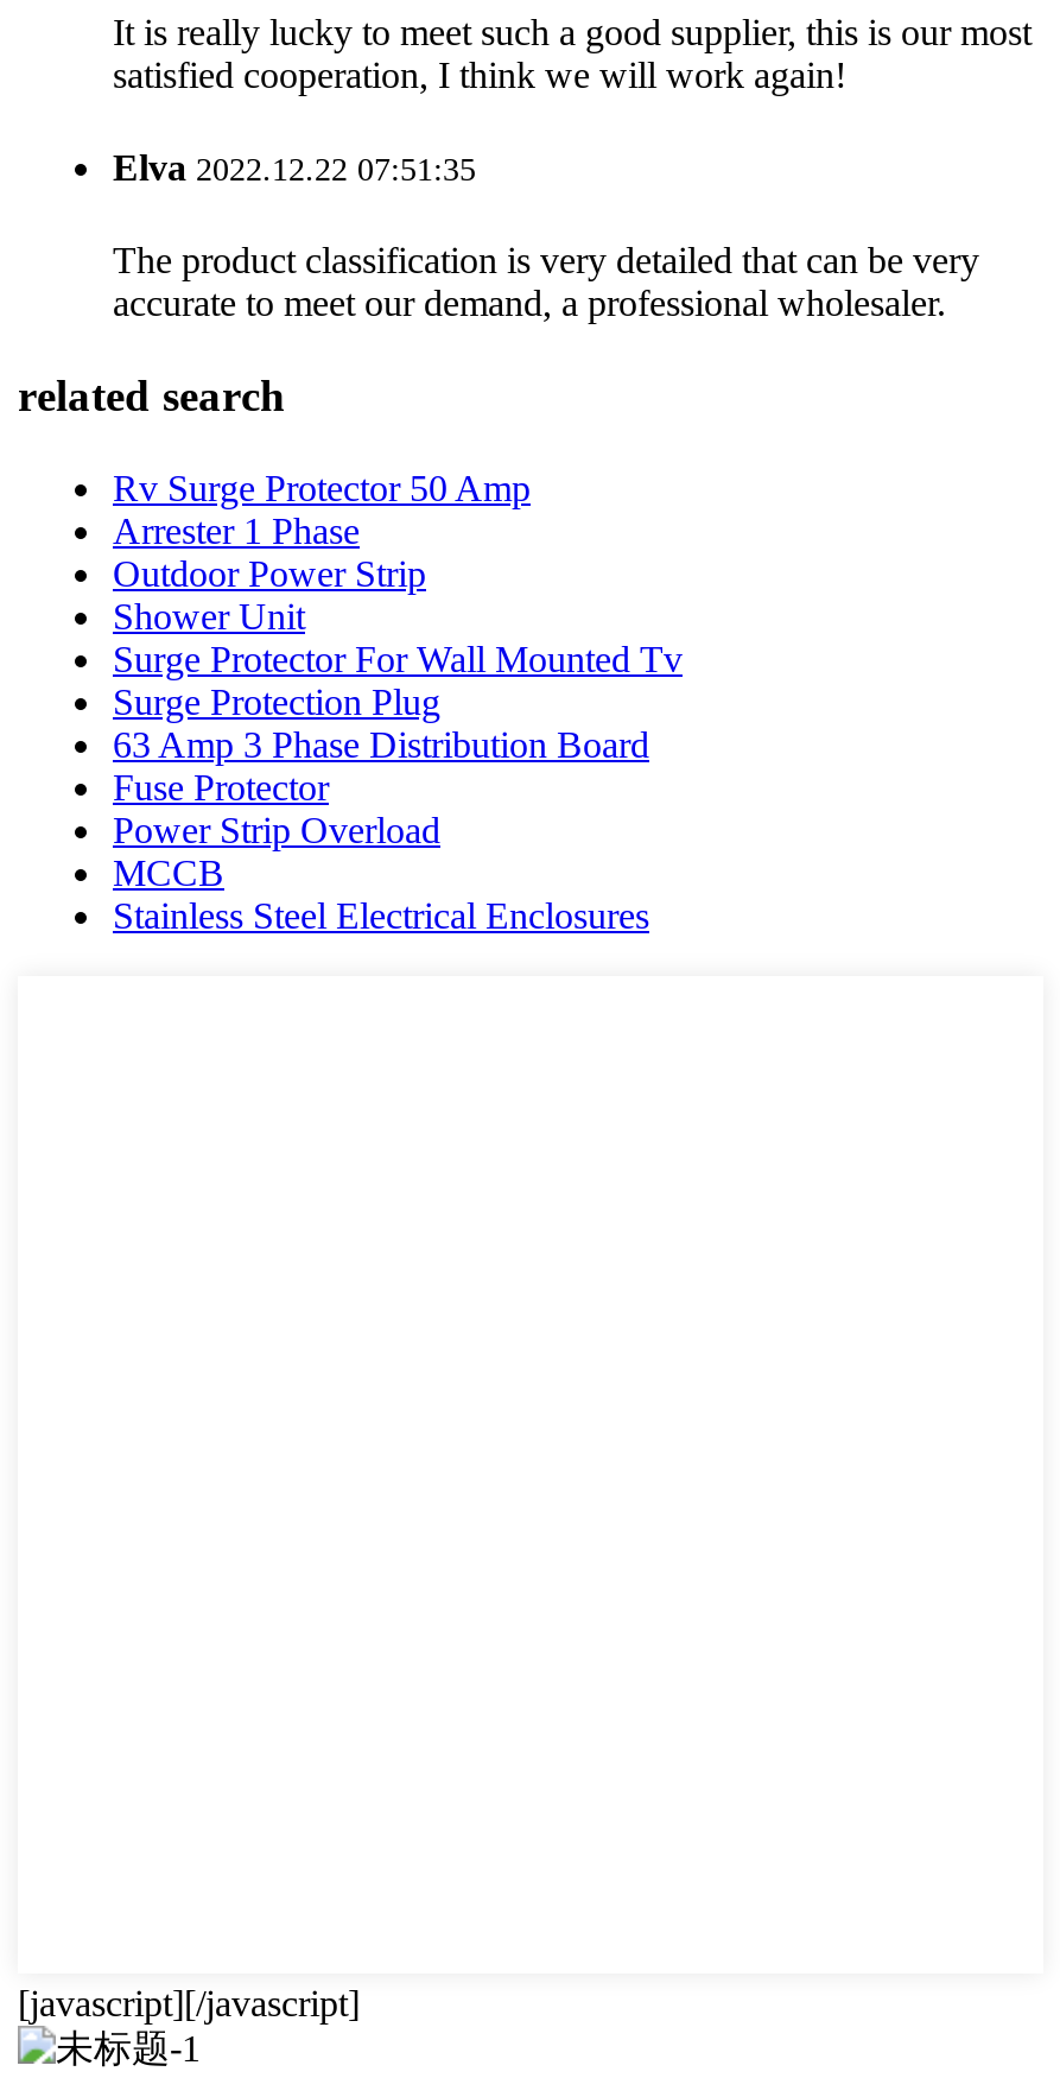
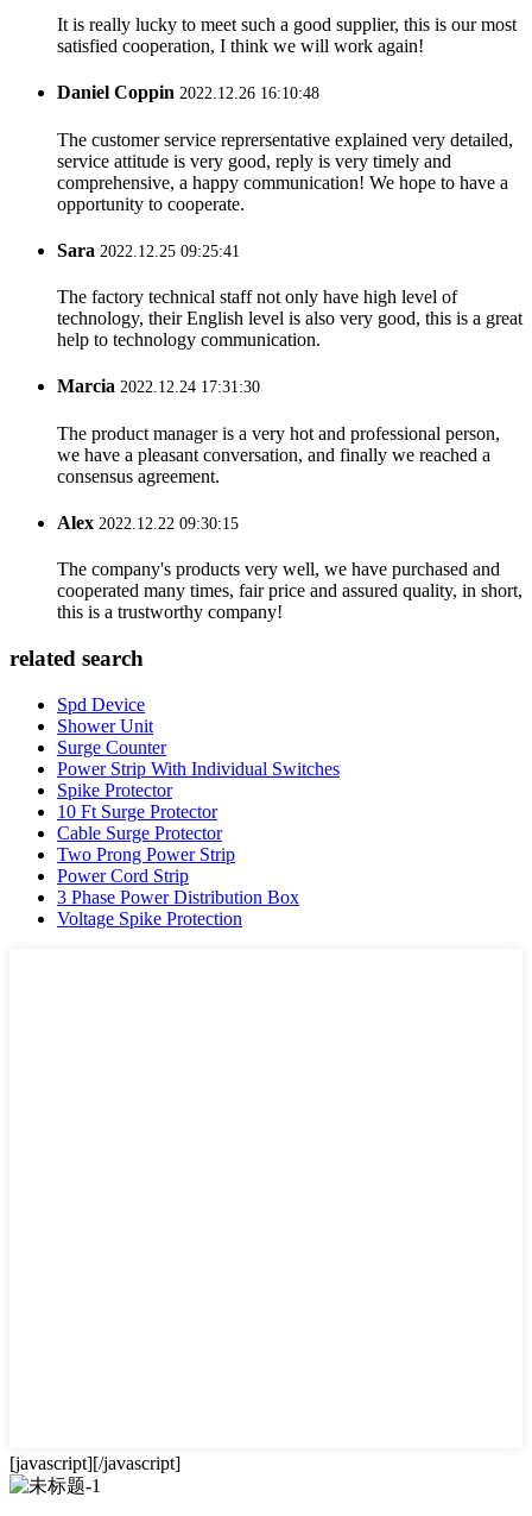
[113,147,979,323] Elva 2022.12.22 07:51:35 | The product classification is very detailed that can be very | accurate to meet our demand, a professional wholesaler. -> [57,83,522,622] Daniel Coppin 2022.12.26 16:10:48 | The customer service reprersentative explained very detailed, | service attitude is very good, reply is very timely and | comprehensive, a happy communication! We hope to have a | opportunity to cooperate. | Sara 2022.12.25 09:25:41 | The factory technical staff not only have high level of | technology, their English level is also very good, this is a great | help to technology communication. | Marcia 2022.12.24 17:31:30 | The product manager is a very hot and professional person, | we have a pleasant conversation, and finally we reached a | consensus agreement. | Alex 2022.12.22 09:30:15 | The company's products very well, we have purchased and | cooperated many times, fair price and assured quality, in short, | this is a trustworthy company!
[113,467,531,593] Rv Surge Protector 50 Amp | Arrester 1 Phase | Outdoor Power Strip -> [57,694,145,714] Spd Device
[113,638,683,935] Surge Protector For Wall Mounted Tv | Surge Protection Plug | 63 Amp 3 Phase Distribution Board | Fuse Protector | Power Strip Overload | MCCB | Stainless Steel Electrical Enclosures -> [57,737,340,928] Surge Counter | Power Strip With Individual Switches | Spike Protector | 10 Ft Surge Protector | Cable Surge Protector | Two Prong Power Strip | Power Cord Strip | 3 Phase Power Distribution Box | Voltage Spike Protection

